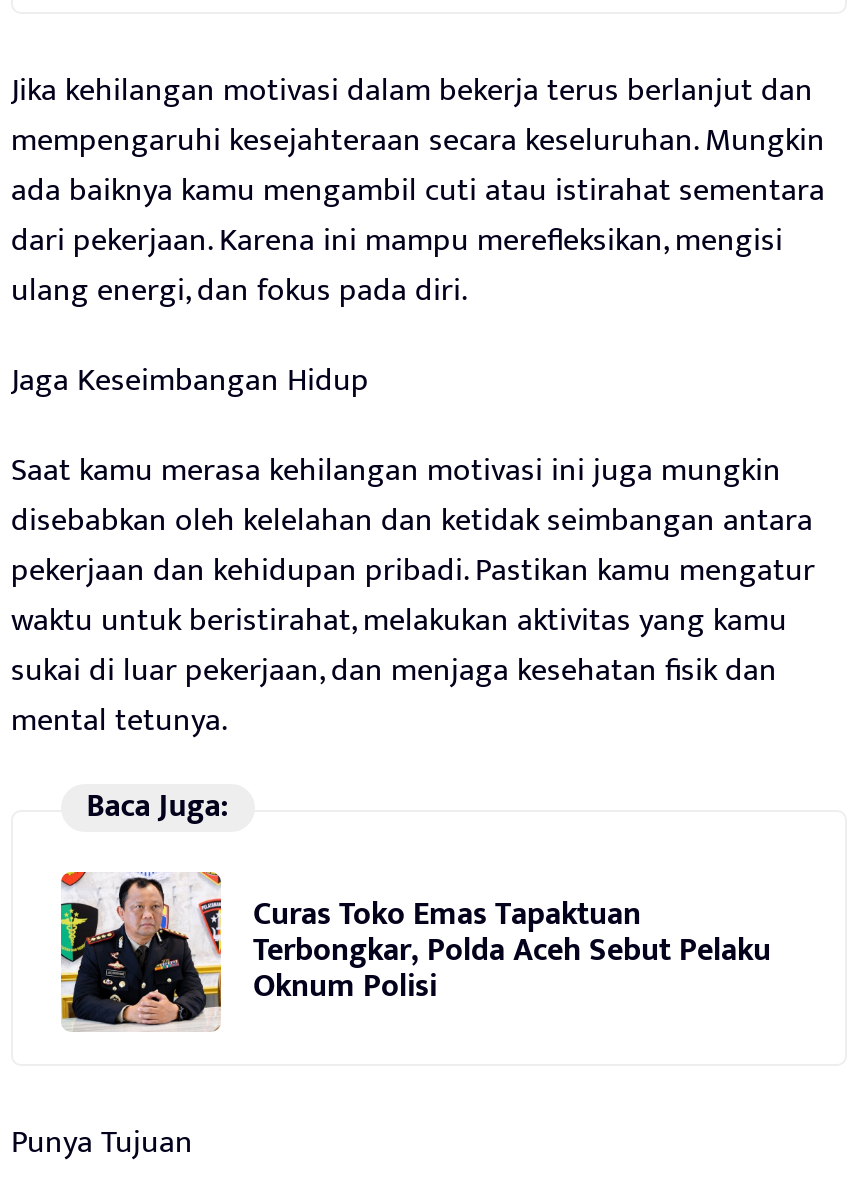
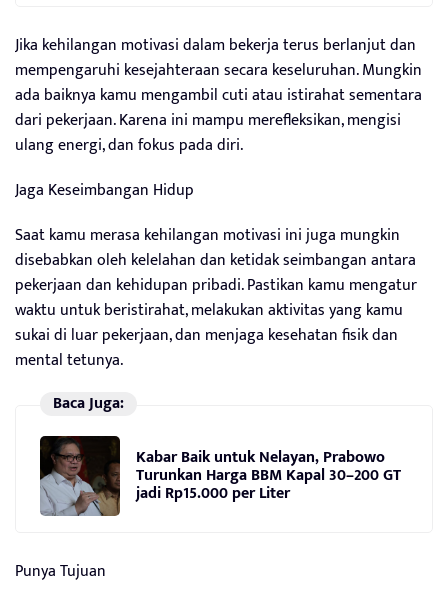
[59,870,771,1032] [image] | Curas Toko Emas Tapaktuan | Terbongkar, Polda Aceh Sebut Pelaku | Oknum Polisi -> [39,435,401,517] [image] | Kabar Baik untuk Nelayan, Prabowo | Turunkan Harga BBM Kapal 30–200 GT | jadi Rp15.000 per Liter

